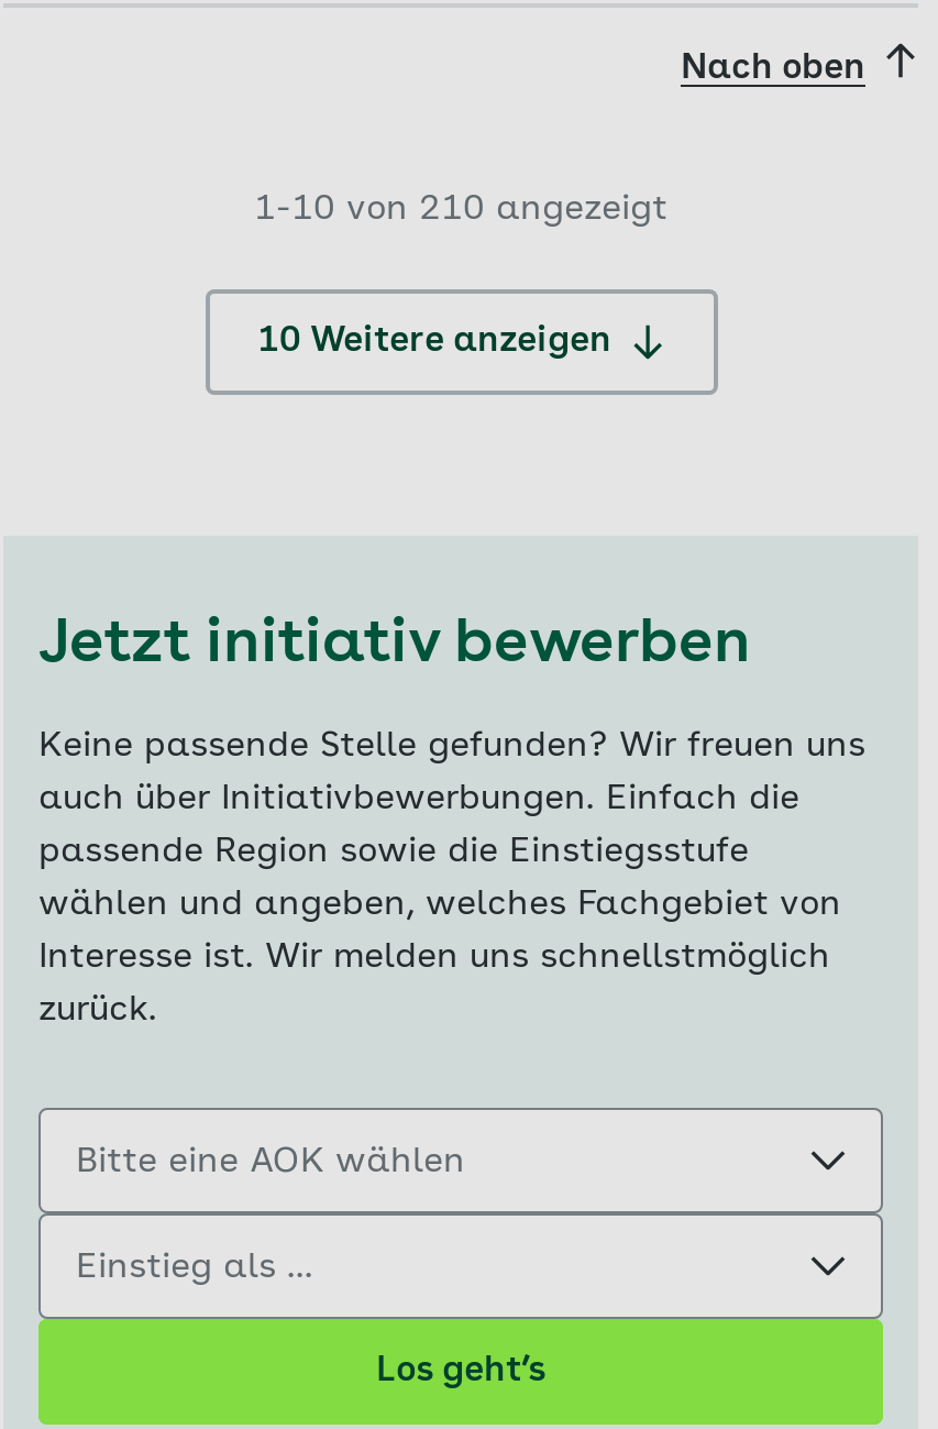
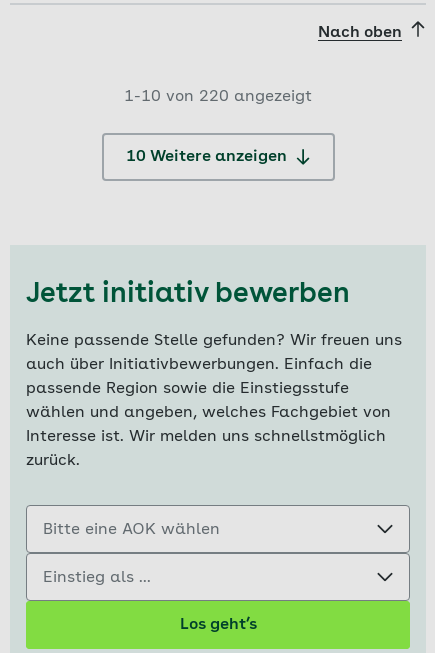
[254,193,667,228] 1-10 von 210 angezeigt -> [124,89,312,105] 1-10 von 220 angezeigt

